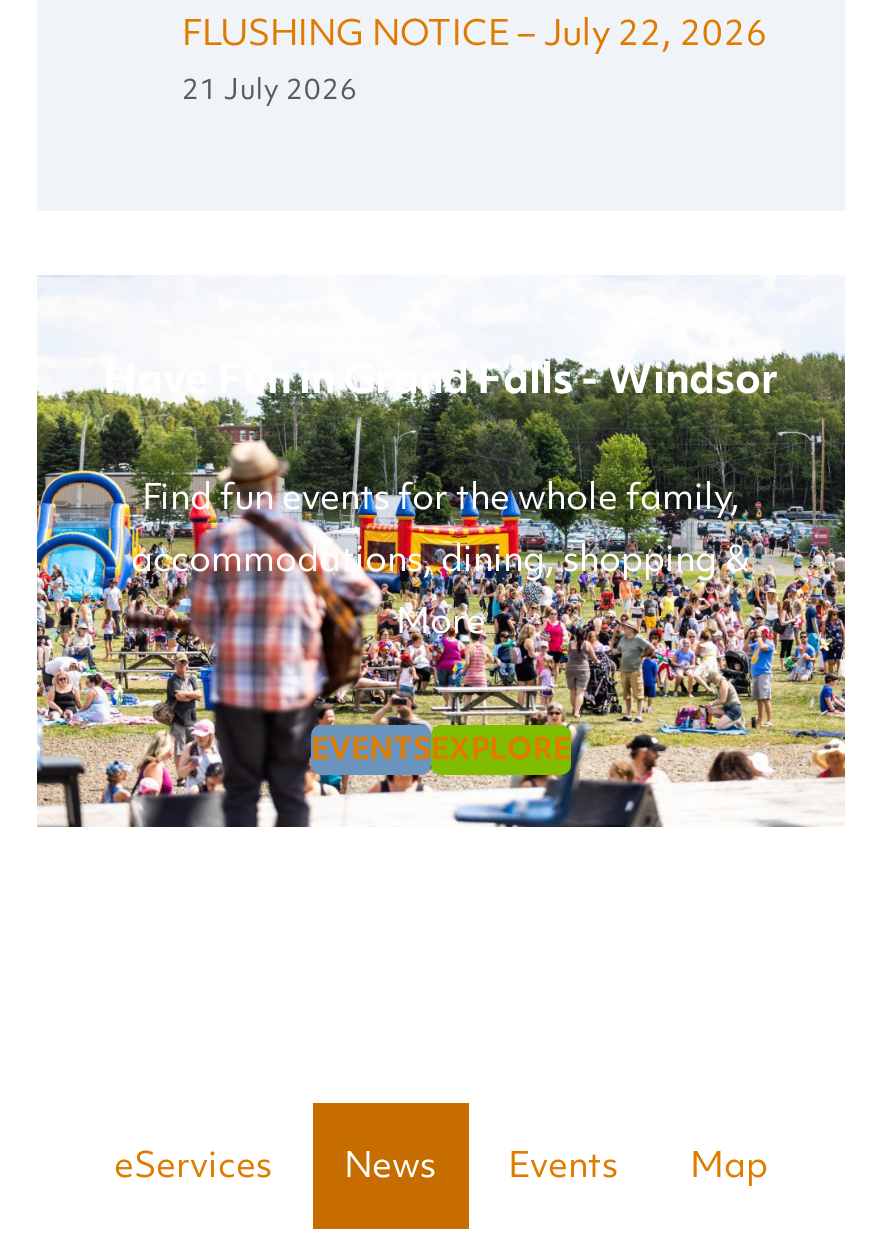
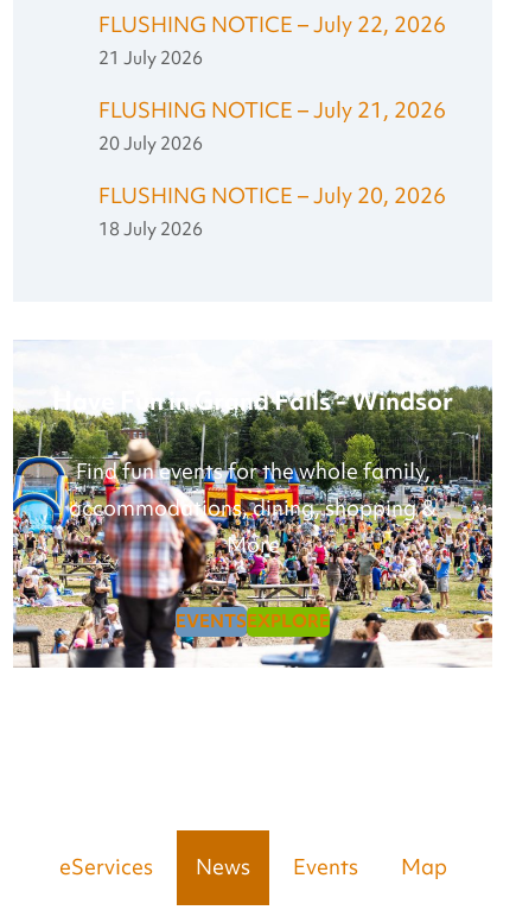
none -> [99,96,446,241] FLUSHING NOTICE – July 21, 2026 | 20 July 2026 | FLUSHING NOTICE – July 20, 2026 | 18 July 2026

